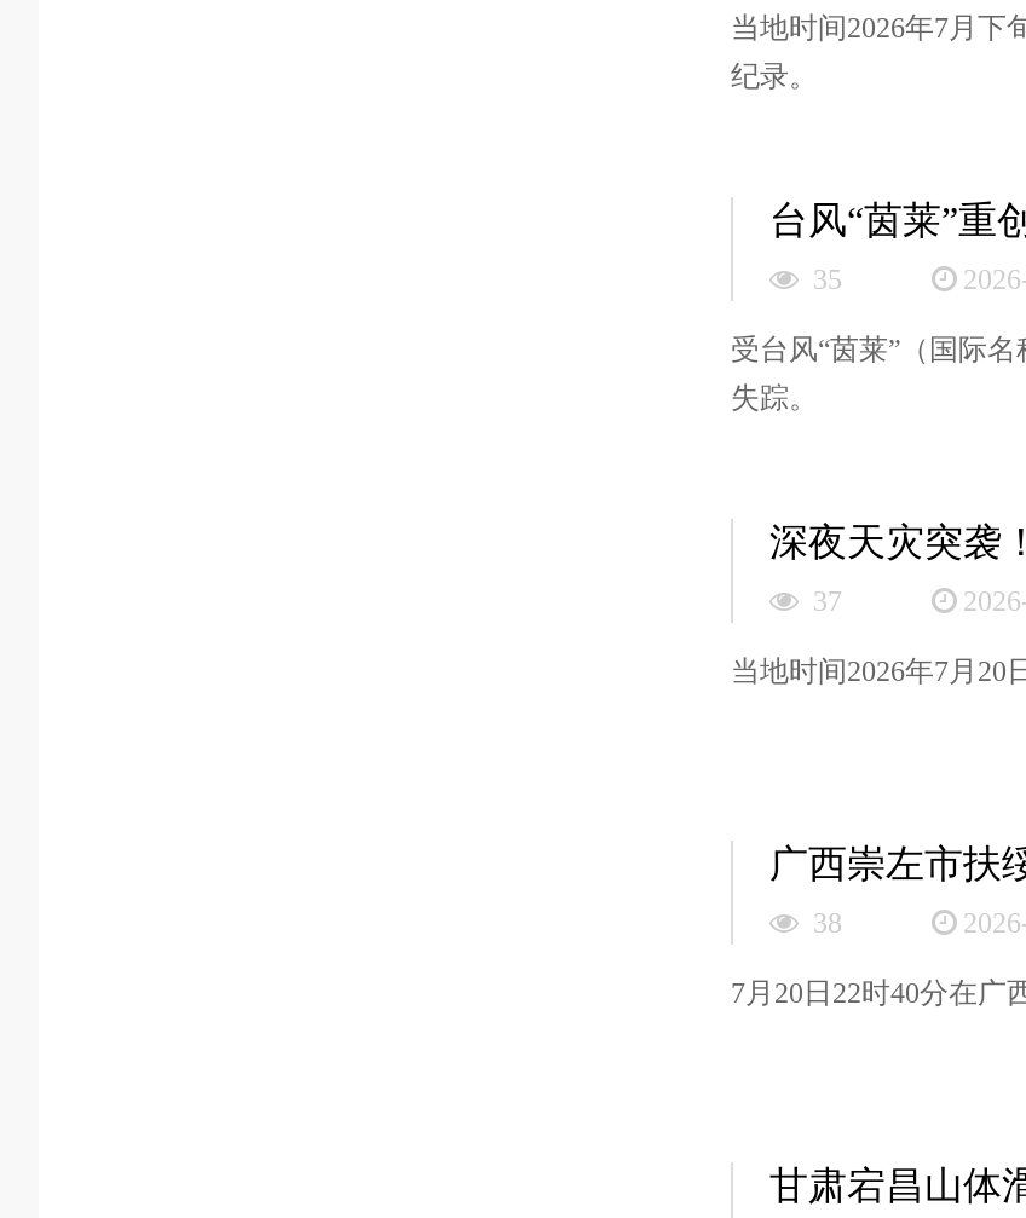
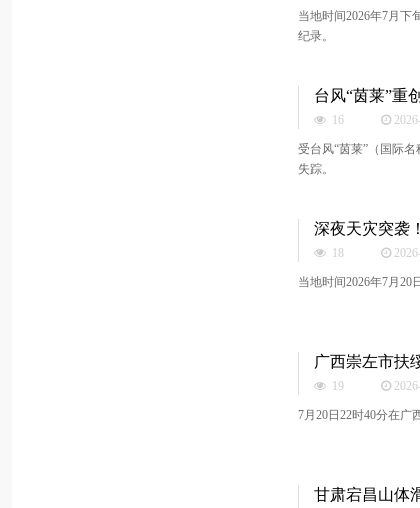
[813,262,842,296] 35 -> [332,113,344,127] 16
[813,584,842,618] 37 -> [332,246,344,260] 18
[813,906,842,940] 38 -> [332,379,344,393] 19

